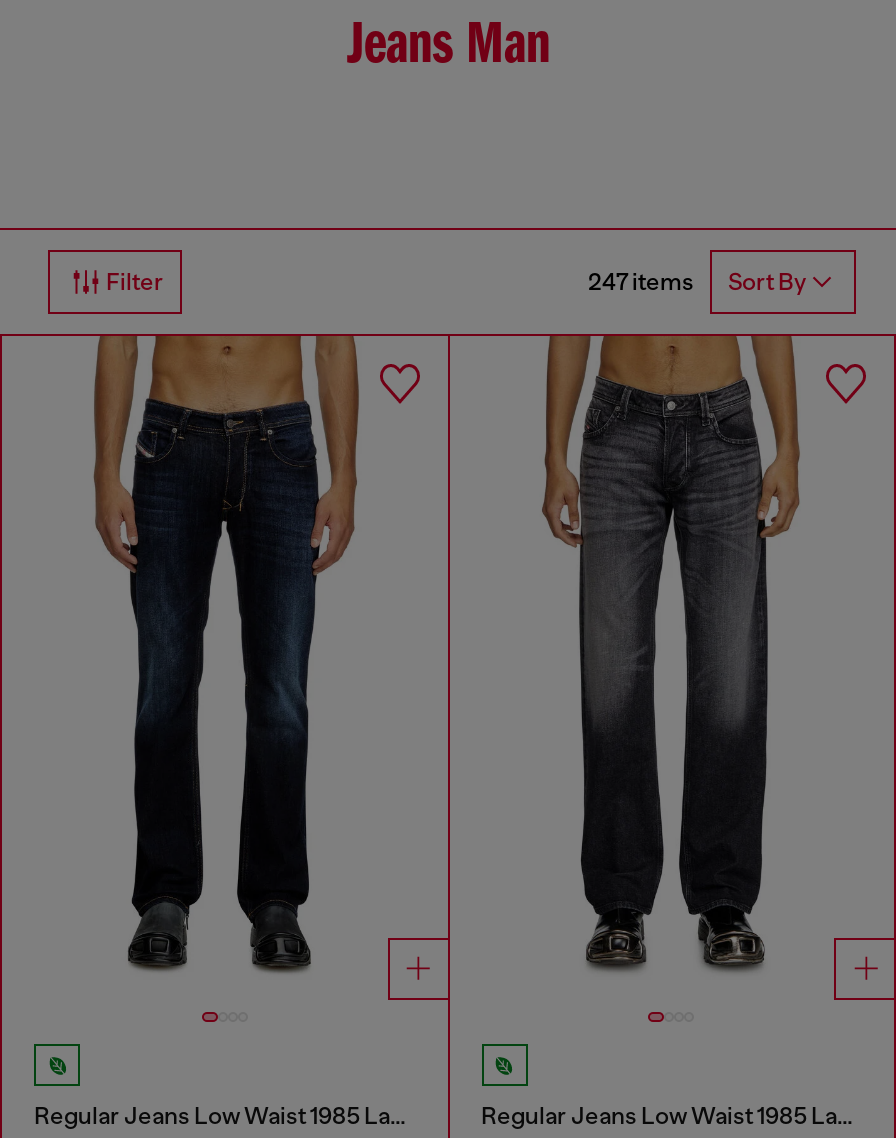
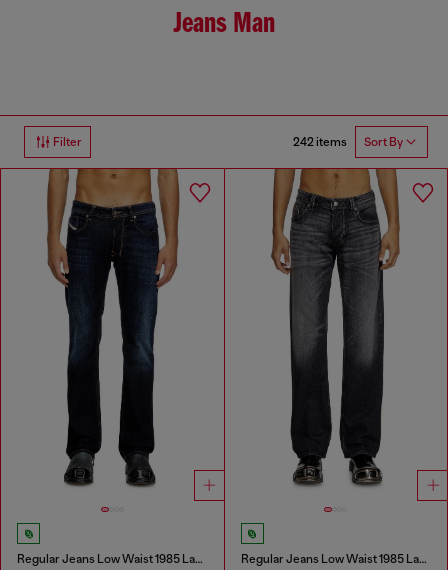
[588,268,806,297] 247 items Sort By -> [293,135,403,149] 242 items Sort By

